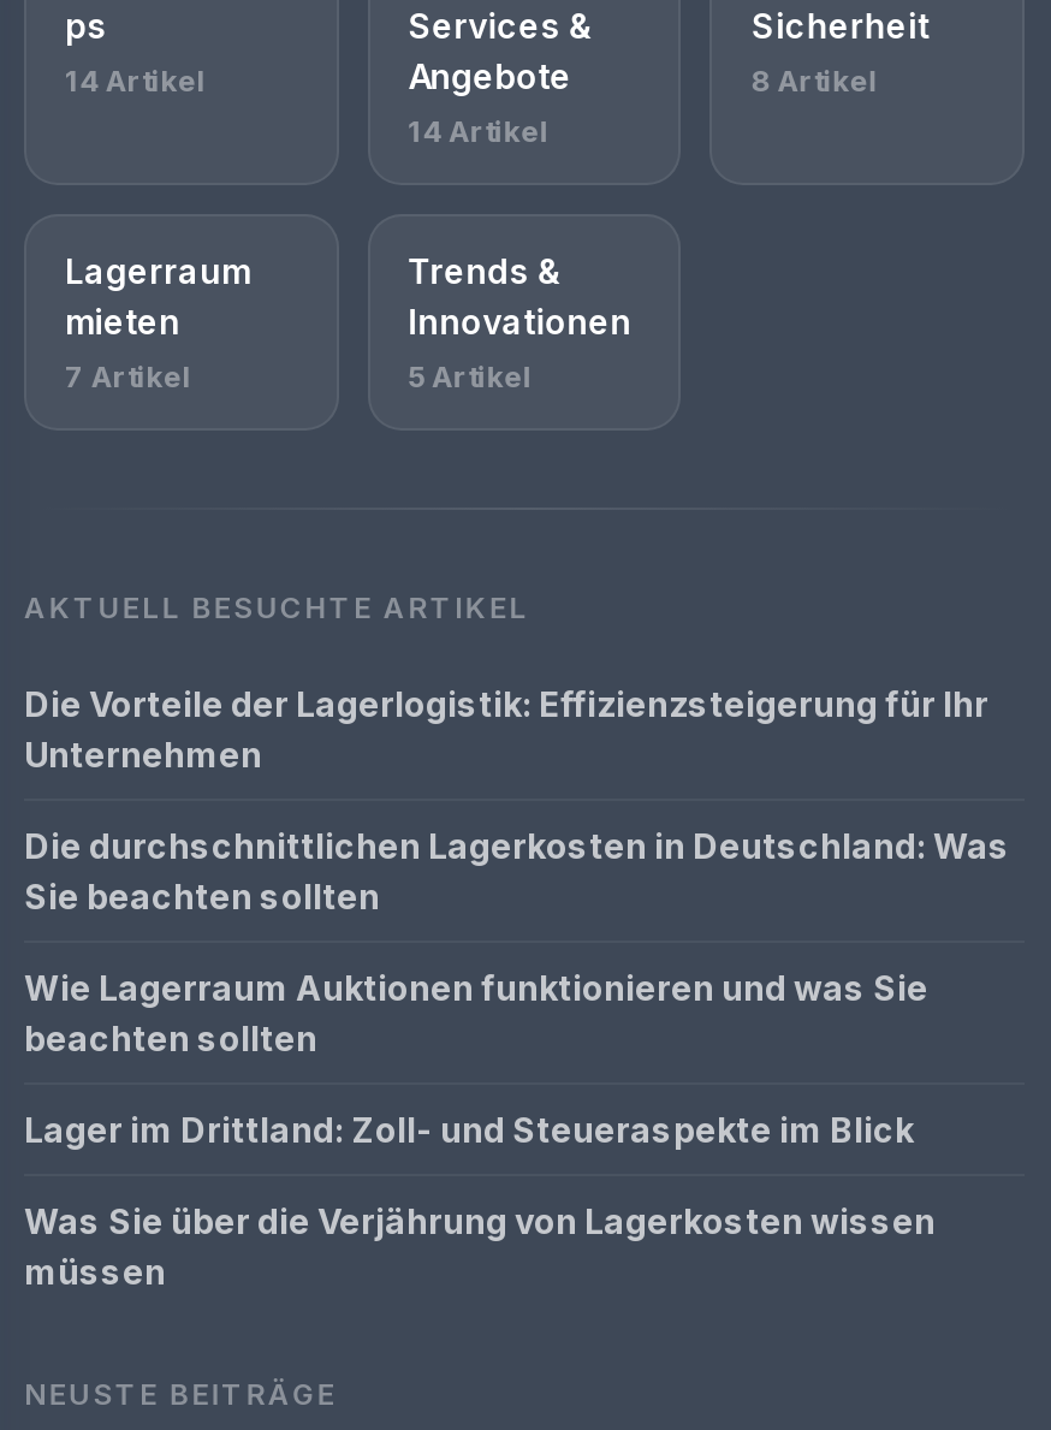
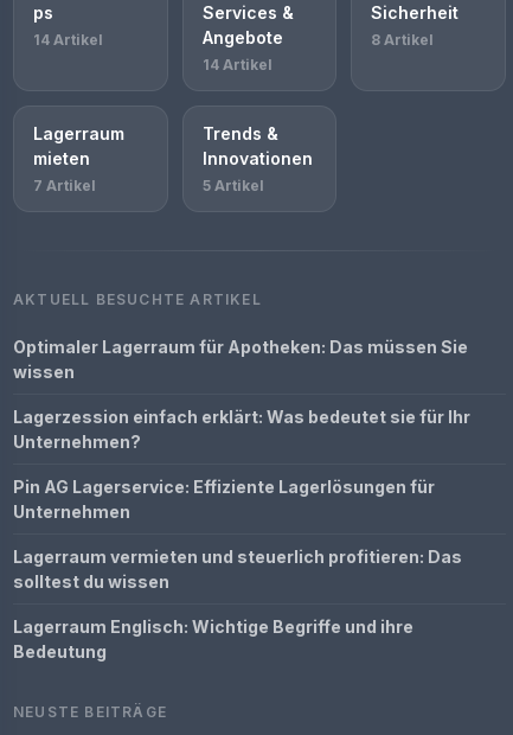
[24,683,988,724] Die Vorteile der Lagerlogistik: Effizienzsteigerung für Ihr -> [13,337,470,497] Optimaler Lagerraum für Apotheken: Das müssen Sie | wissen | Lagerzession einfach erklärt: Was bedeutet sie für Ihr | Unternehmen? | Pin AG Lagerservice: Effiziente Lagerlösungen für
moved [24,734,262,775] -> [13,501,130,522]: Unternehmen
[24,825,1010,1292] Die durchschnittlichen Lagerkosten in Deutschland: Was | Sie beachten sollten | Wie Lagerraum Auktionen funktionieren und was Sie | beachten sollten | Lager im Drittland: Zoll- und Steueraspekte im Blick | Was Sie über die Verjährung von Lagerkosten wissen | müssen -> [13,547,462,661] Lagerraum vermieten und steuerlich profitieren: Das | solltest du wissen | Lagerraum Englisch: Wichtige Begriffe und ihre | Bedeutung

